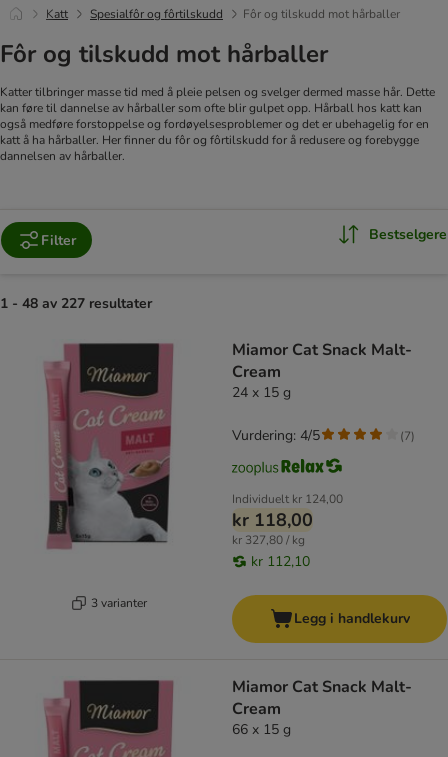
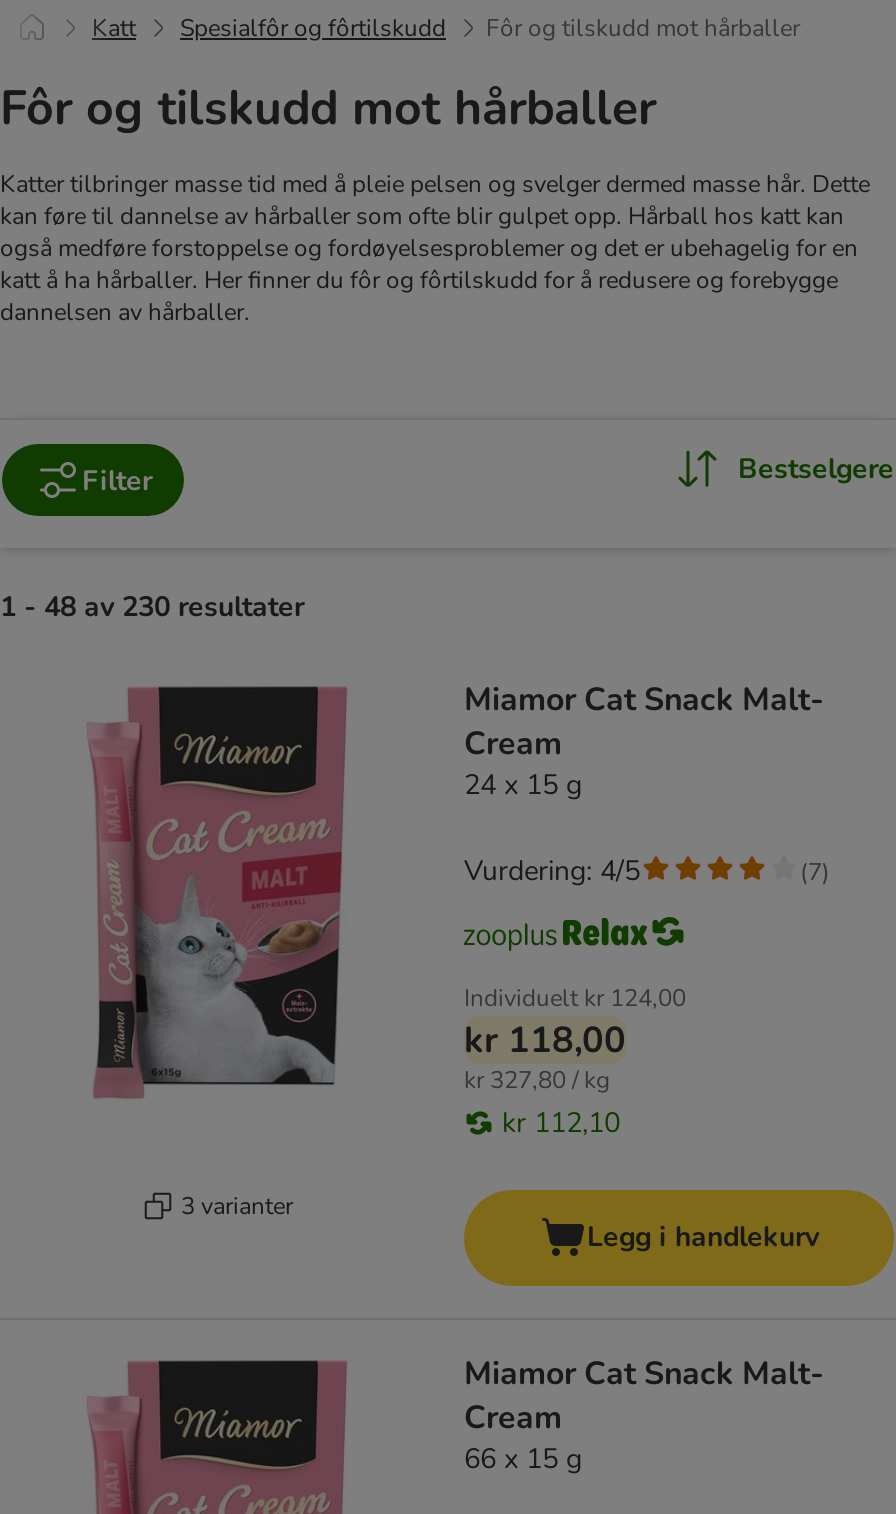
[0,294,152,313] 1 - 48 av 227 resultater -> [0,588,304,626] 1 - 48 av 230 resultater

